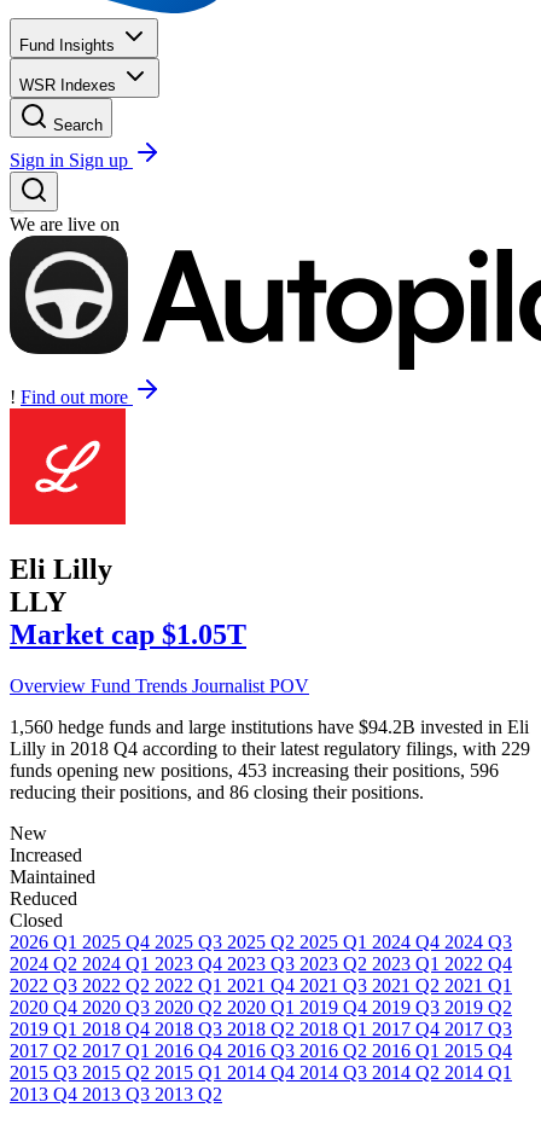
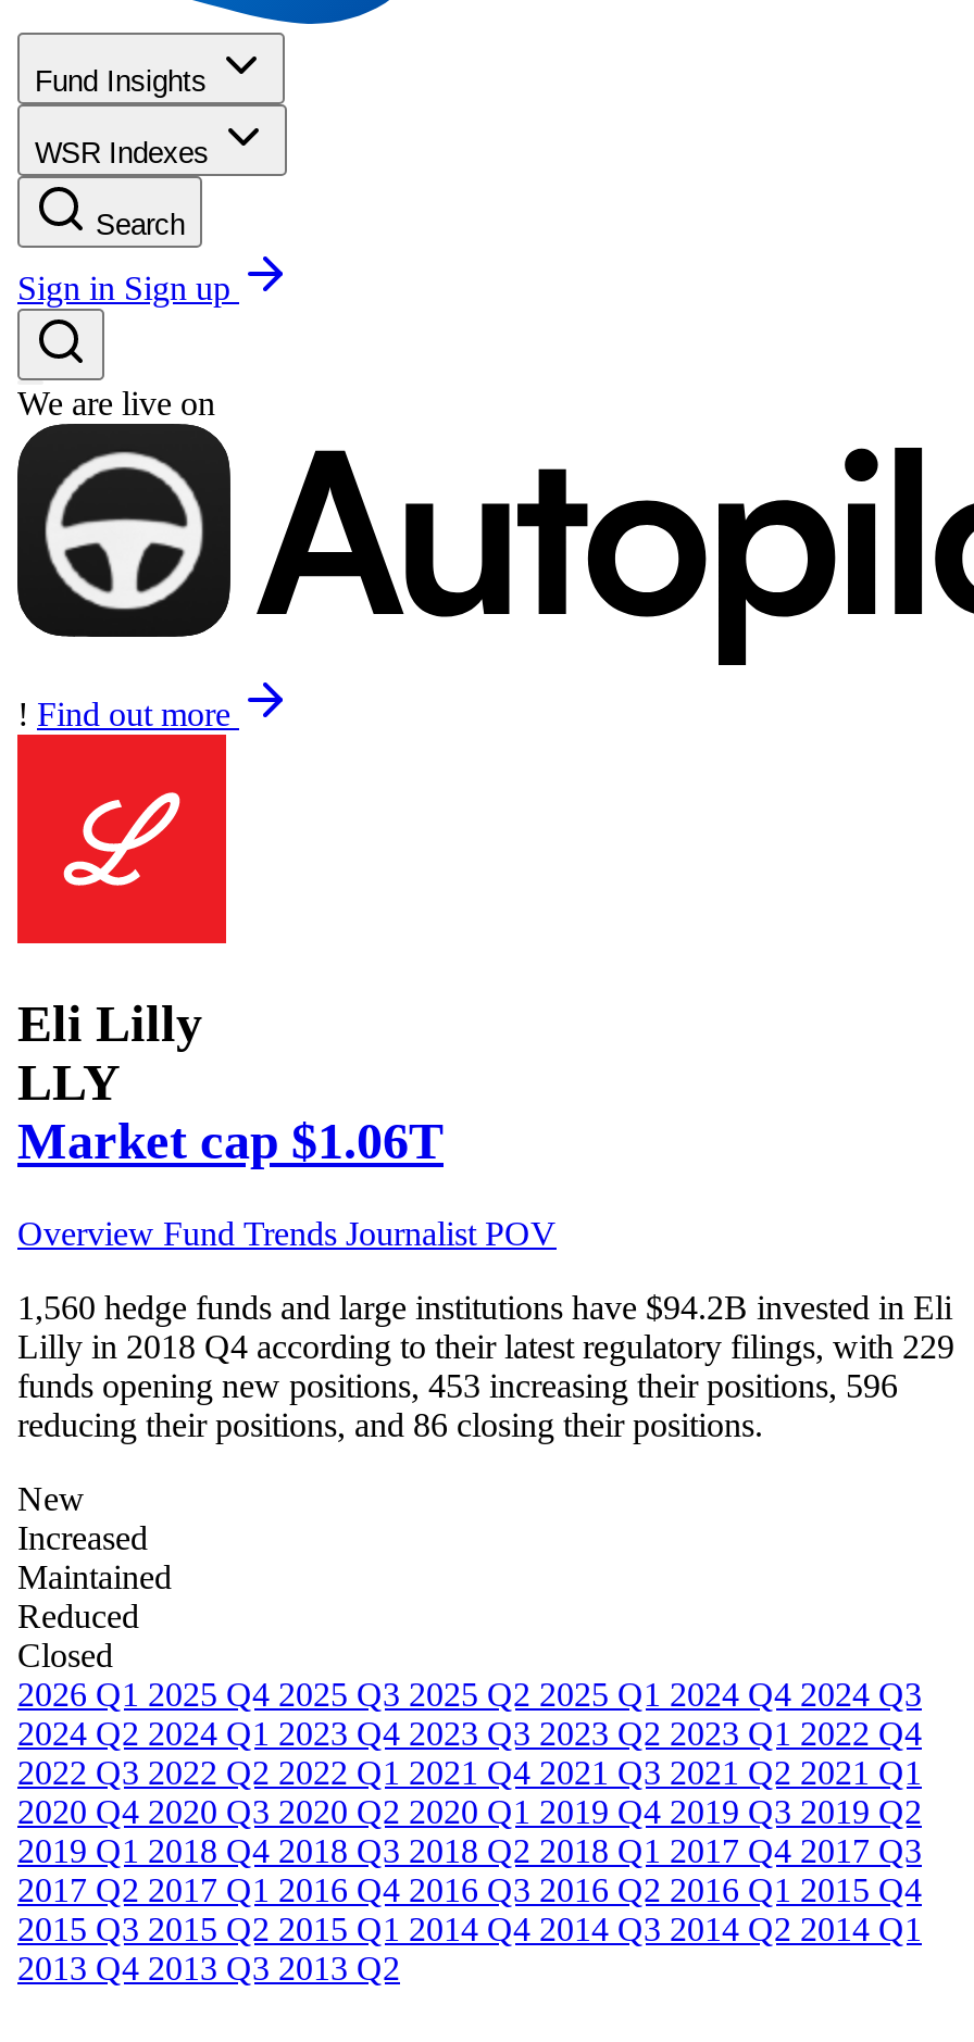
[10,619,246,650] Market cap $1.05T -> [17,1113,444,1169] Market cap $1.06T

